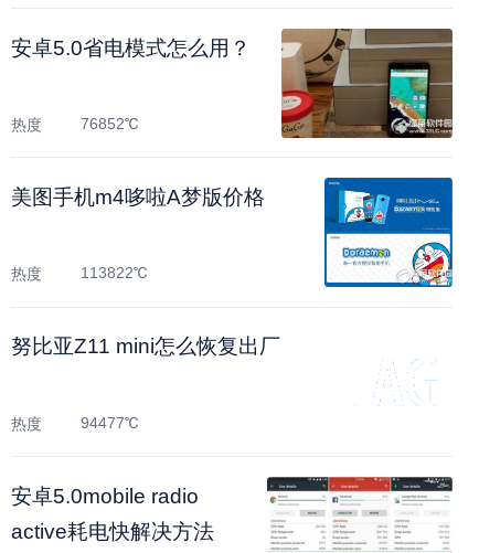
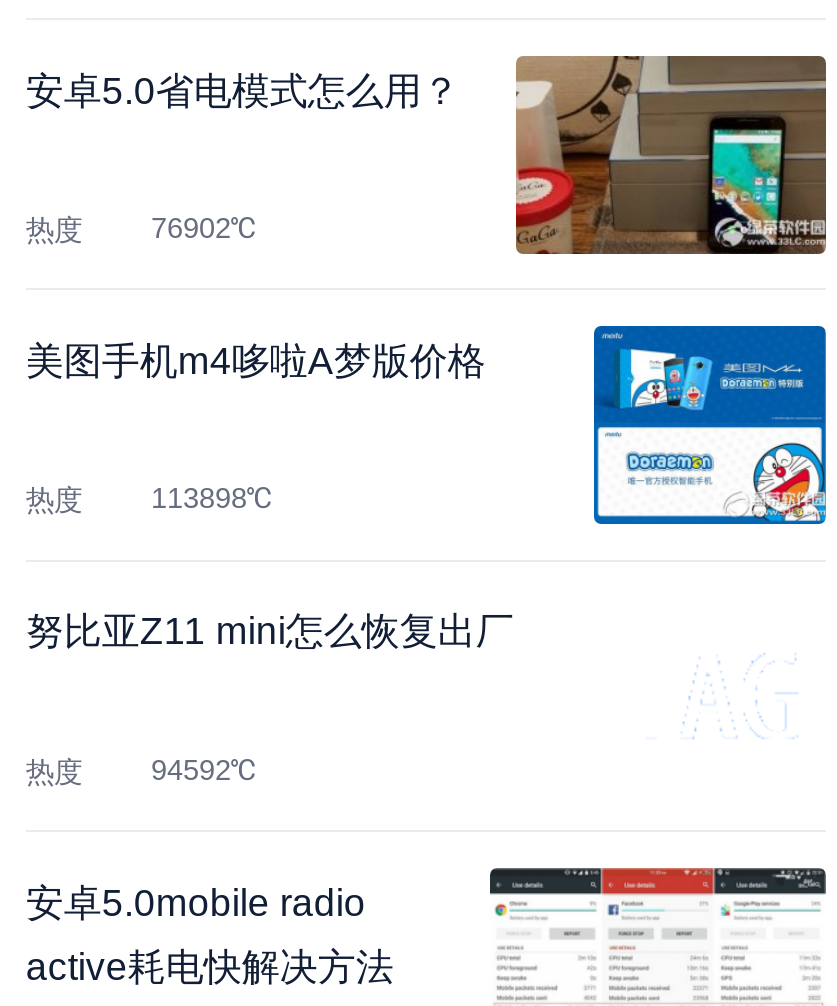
[80,115,139,132] 76852℃ -> [151,212,257,244] 76902℃
[80,264,147,282] 113822℃ -> [151,483,273,515] 113898℃
[80,414,139,431] 94477℃ -> [151,753,257,785] 94592℃

